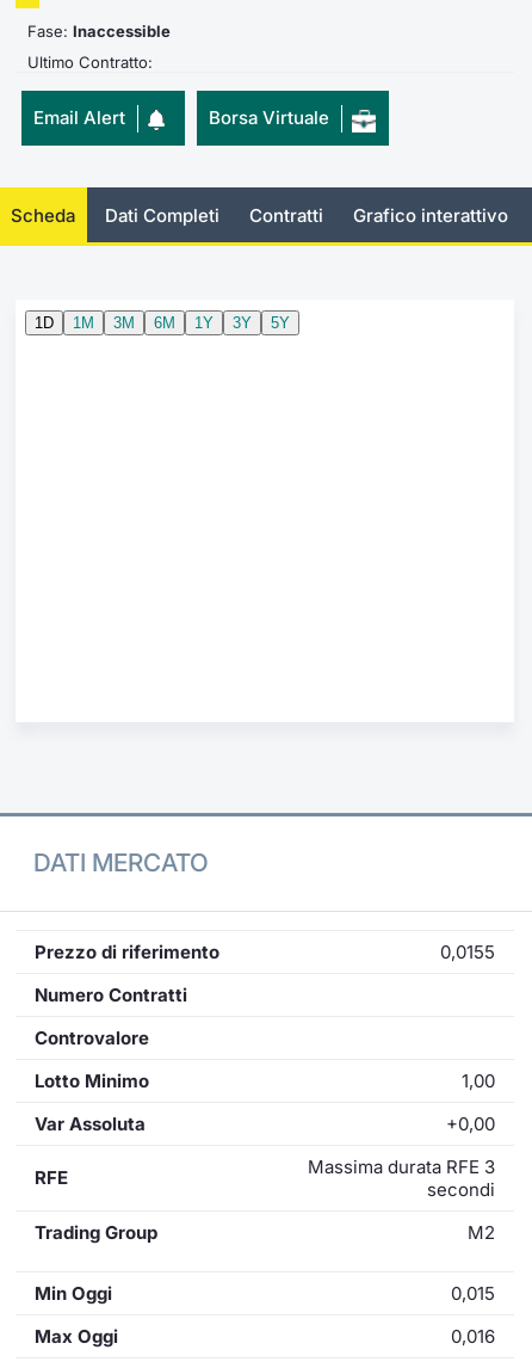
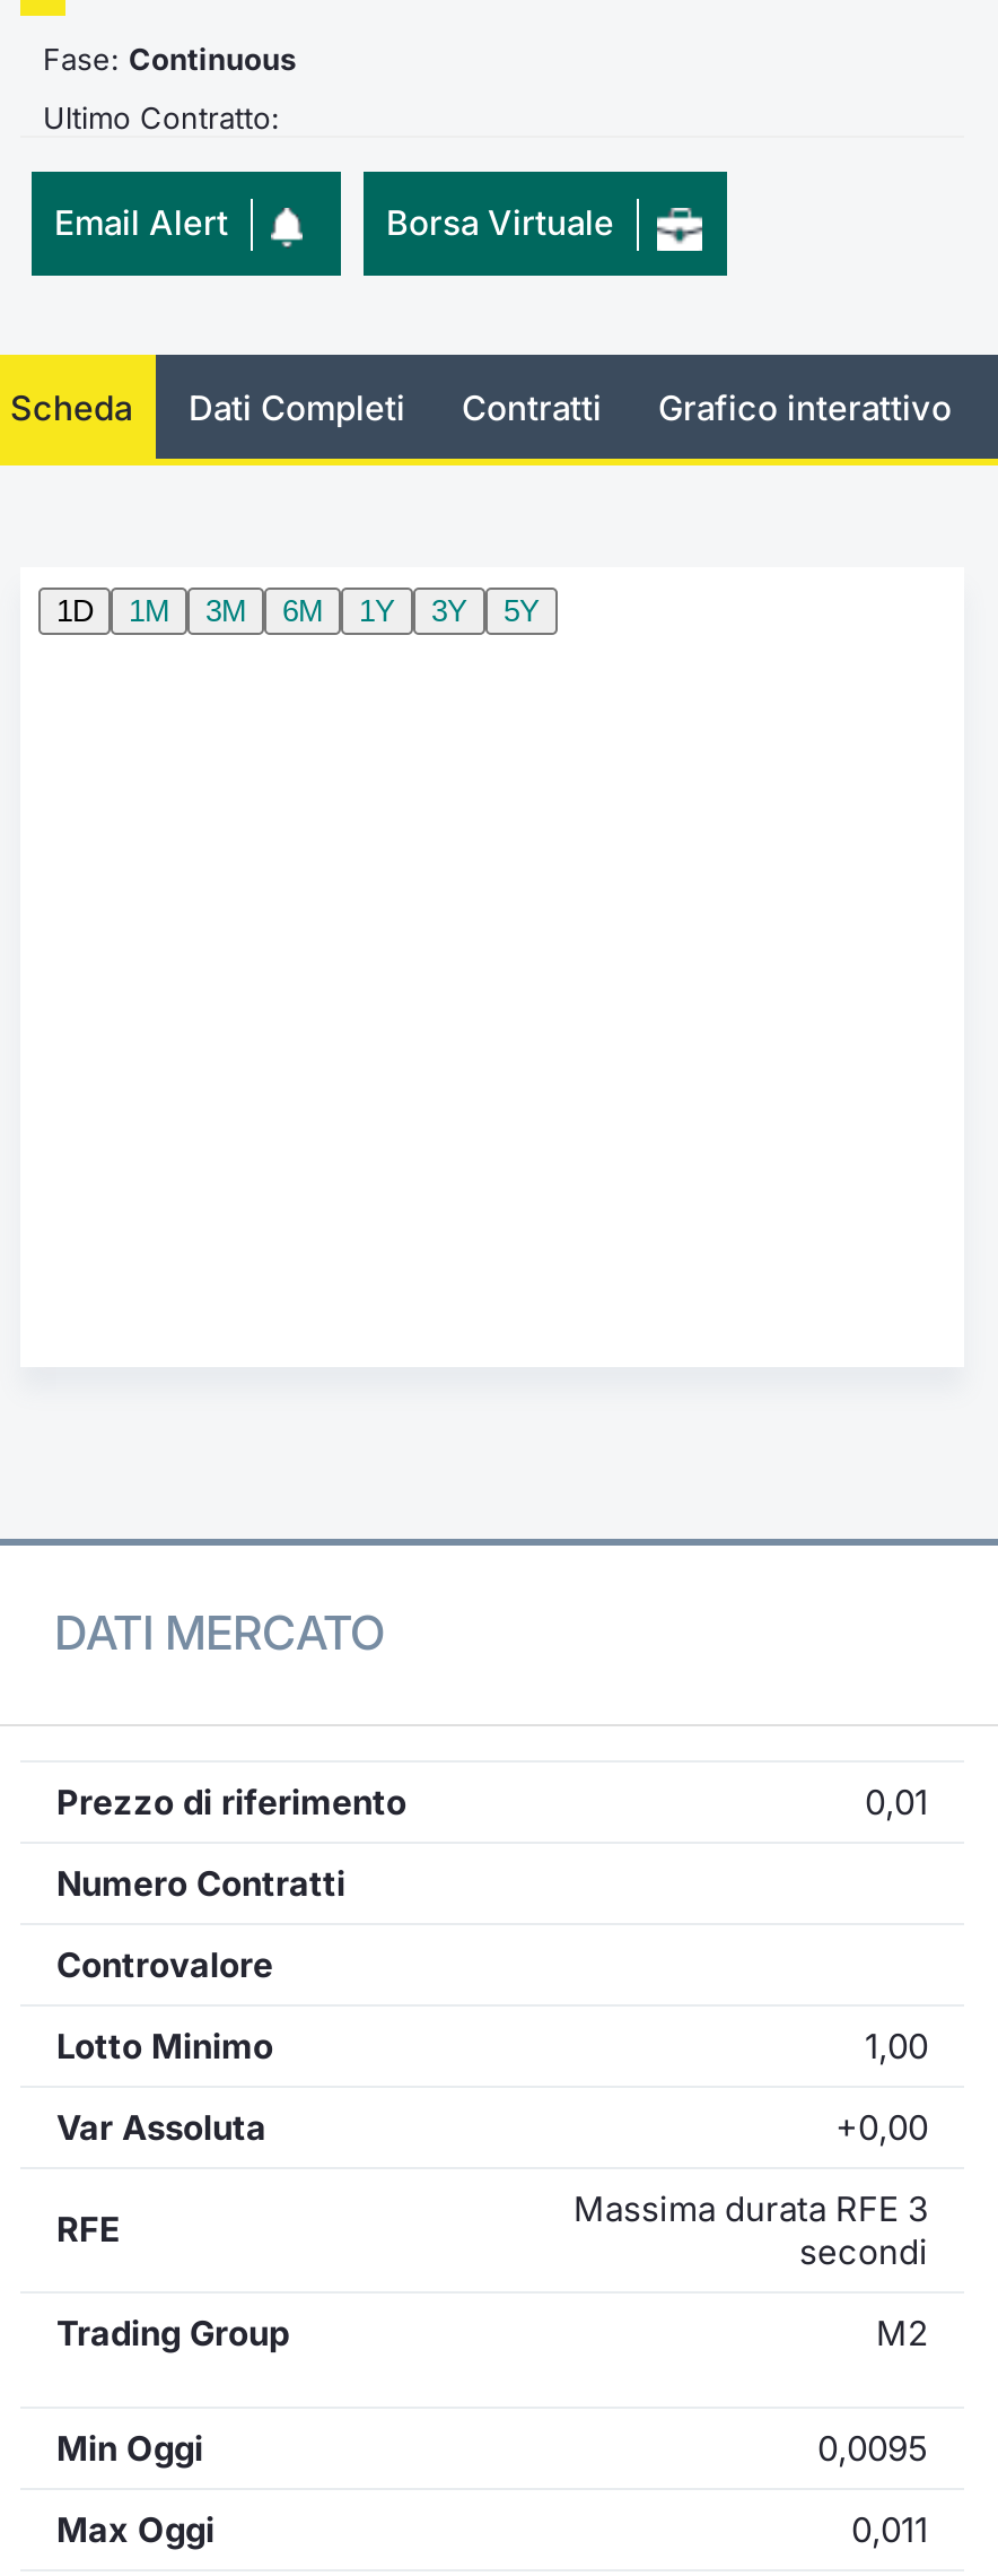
[27,21,171,41] Fase: Inaccessible -> [43,41,296,77] Fase: Continuous
[440,940,495,963] 0,0155 -> [865,1779,928,1822] 0,01
[451,1281,495,1304] 0,015 -> [817,2426,928,2469] 0,0095
[451,1324,495,1347] 0,016 -> [851,2507,928,2550] 0,011

